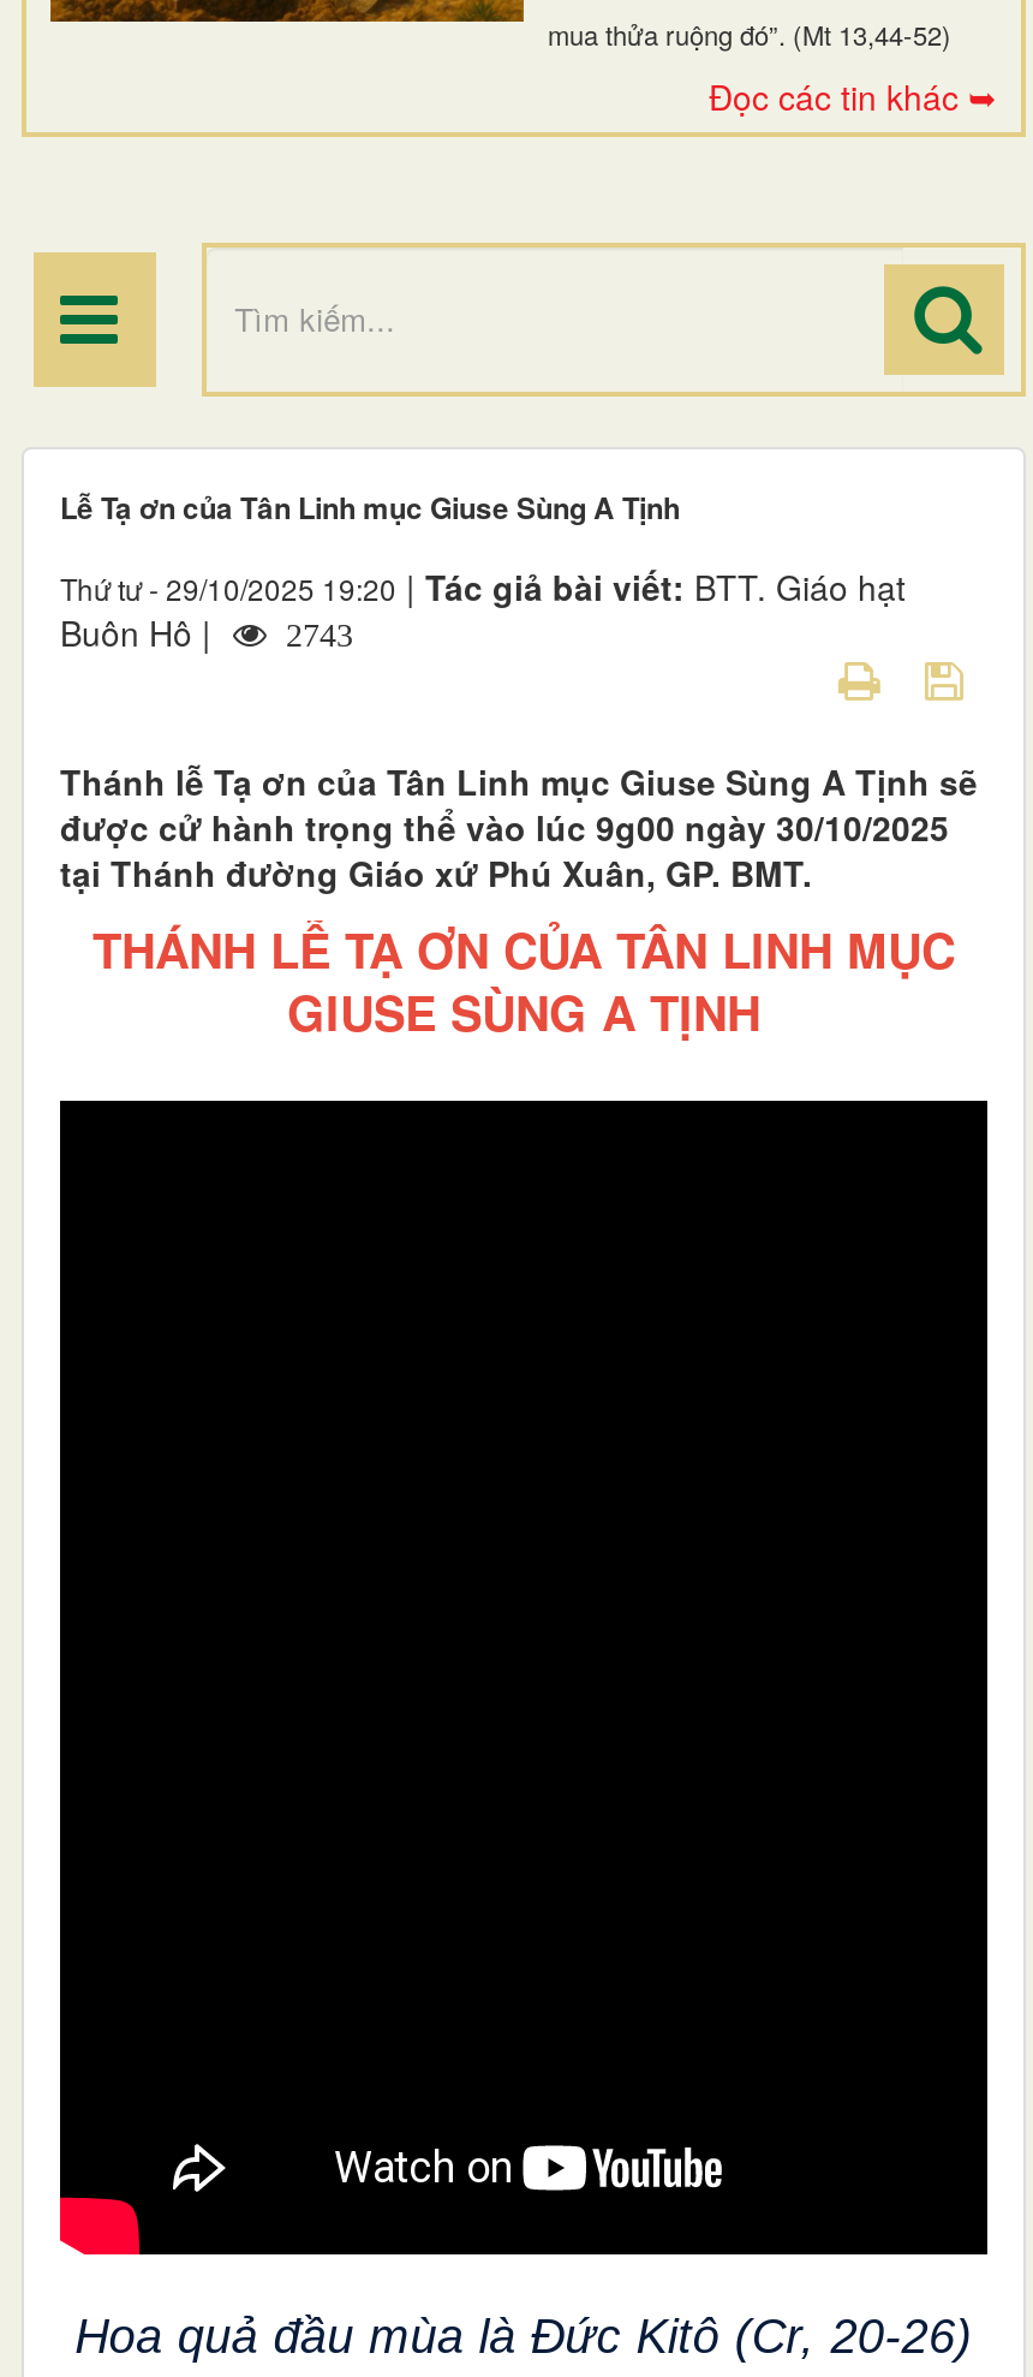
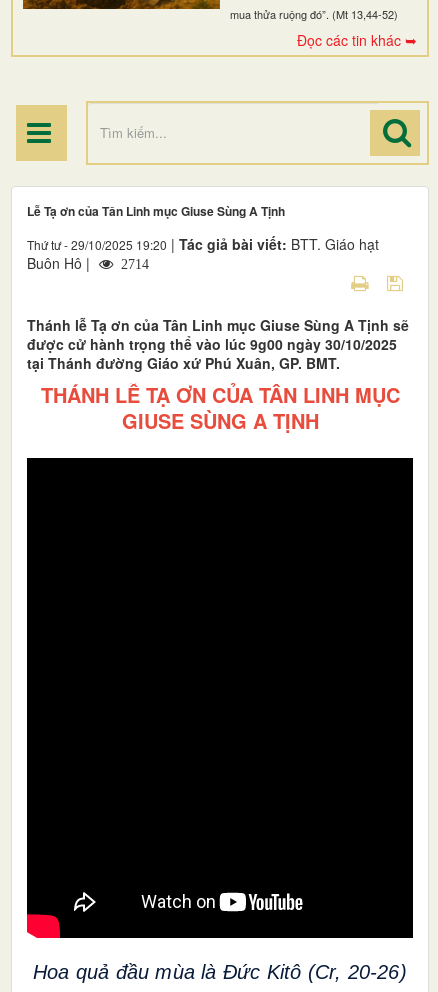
[267,616,353,650] 2743 -> [113,256,149,270] 2714

